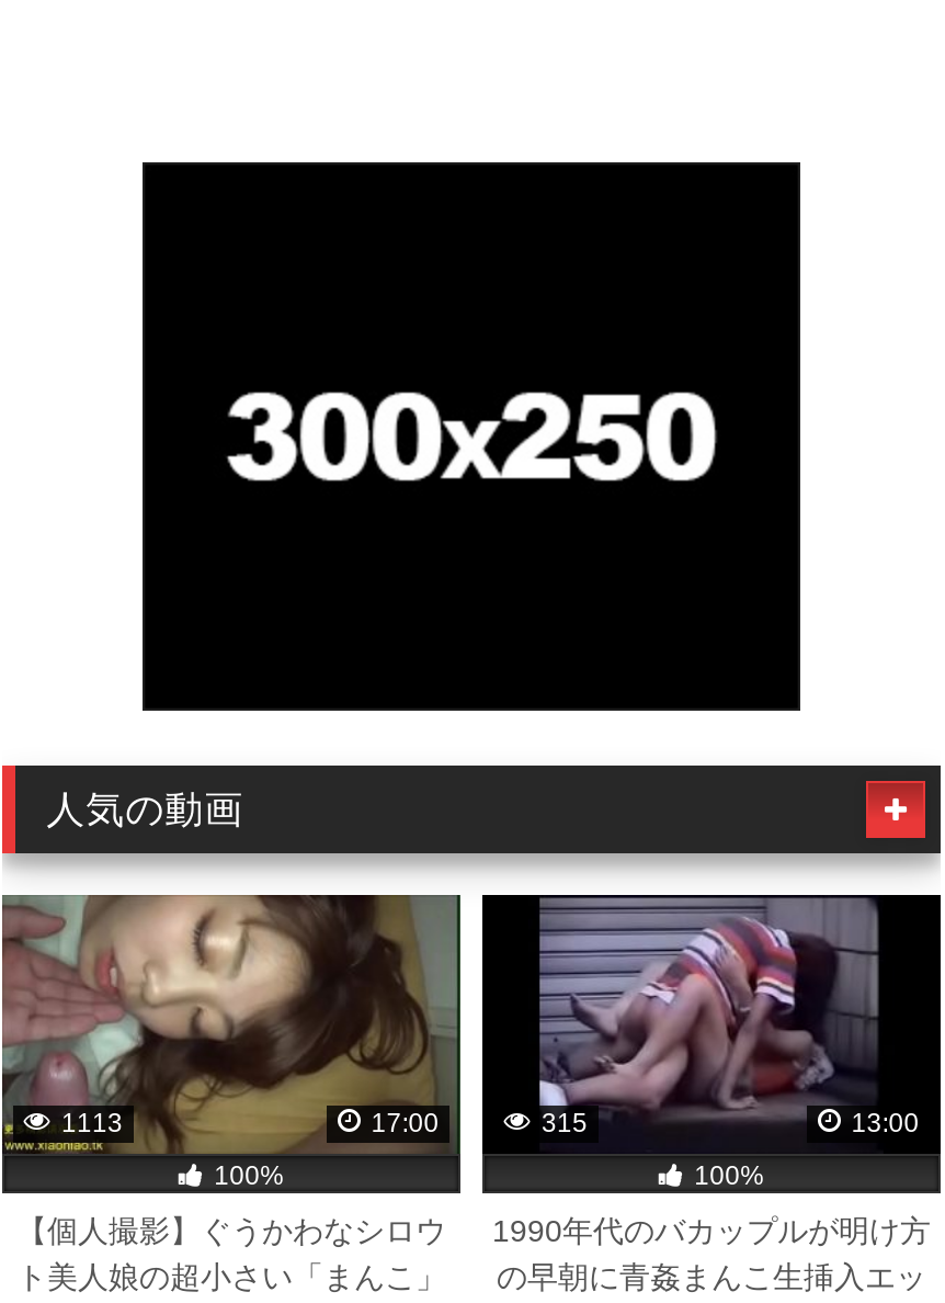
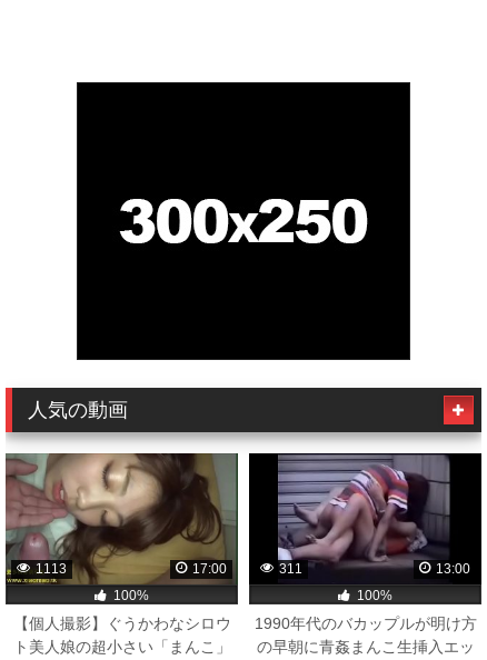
[535,1109,588,1140] 315 -> [276,562,302,577] 311

